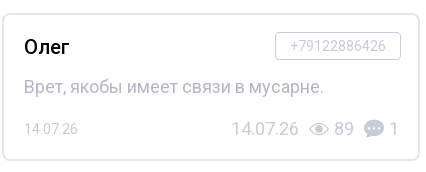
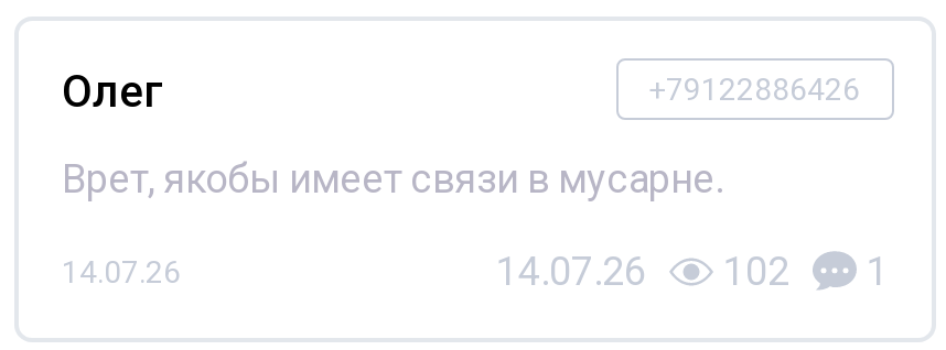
[230,118,398,139] 14.07.26 89 1 -> [496,249,889,295] 14.07.26 102 1

